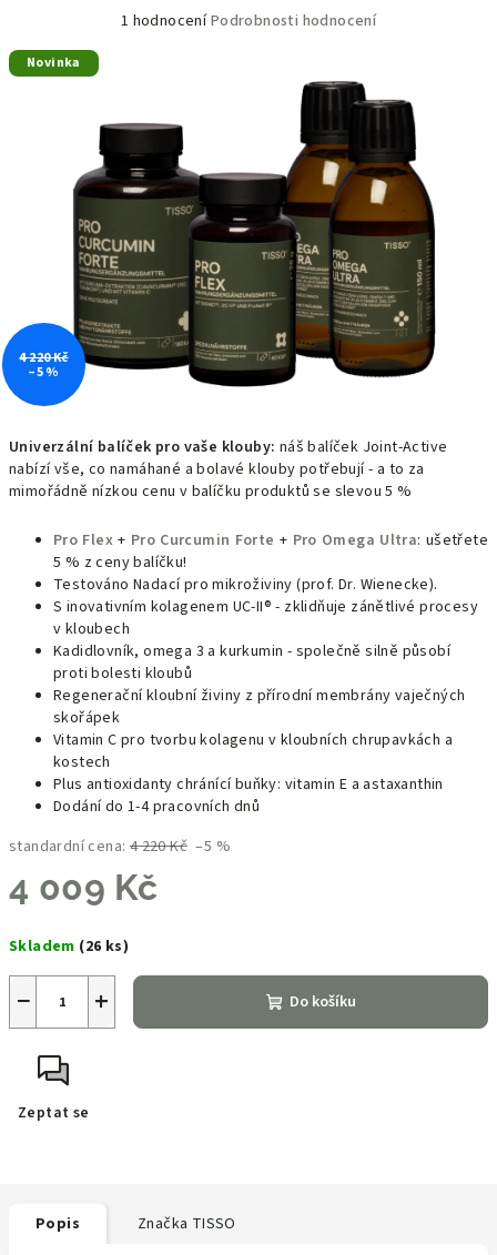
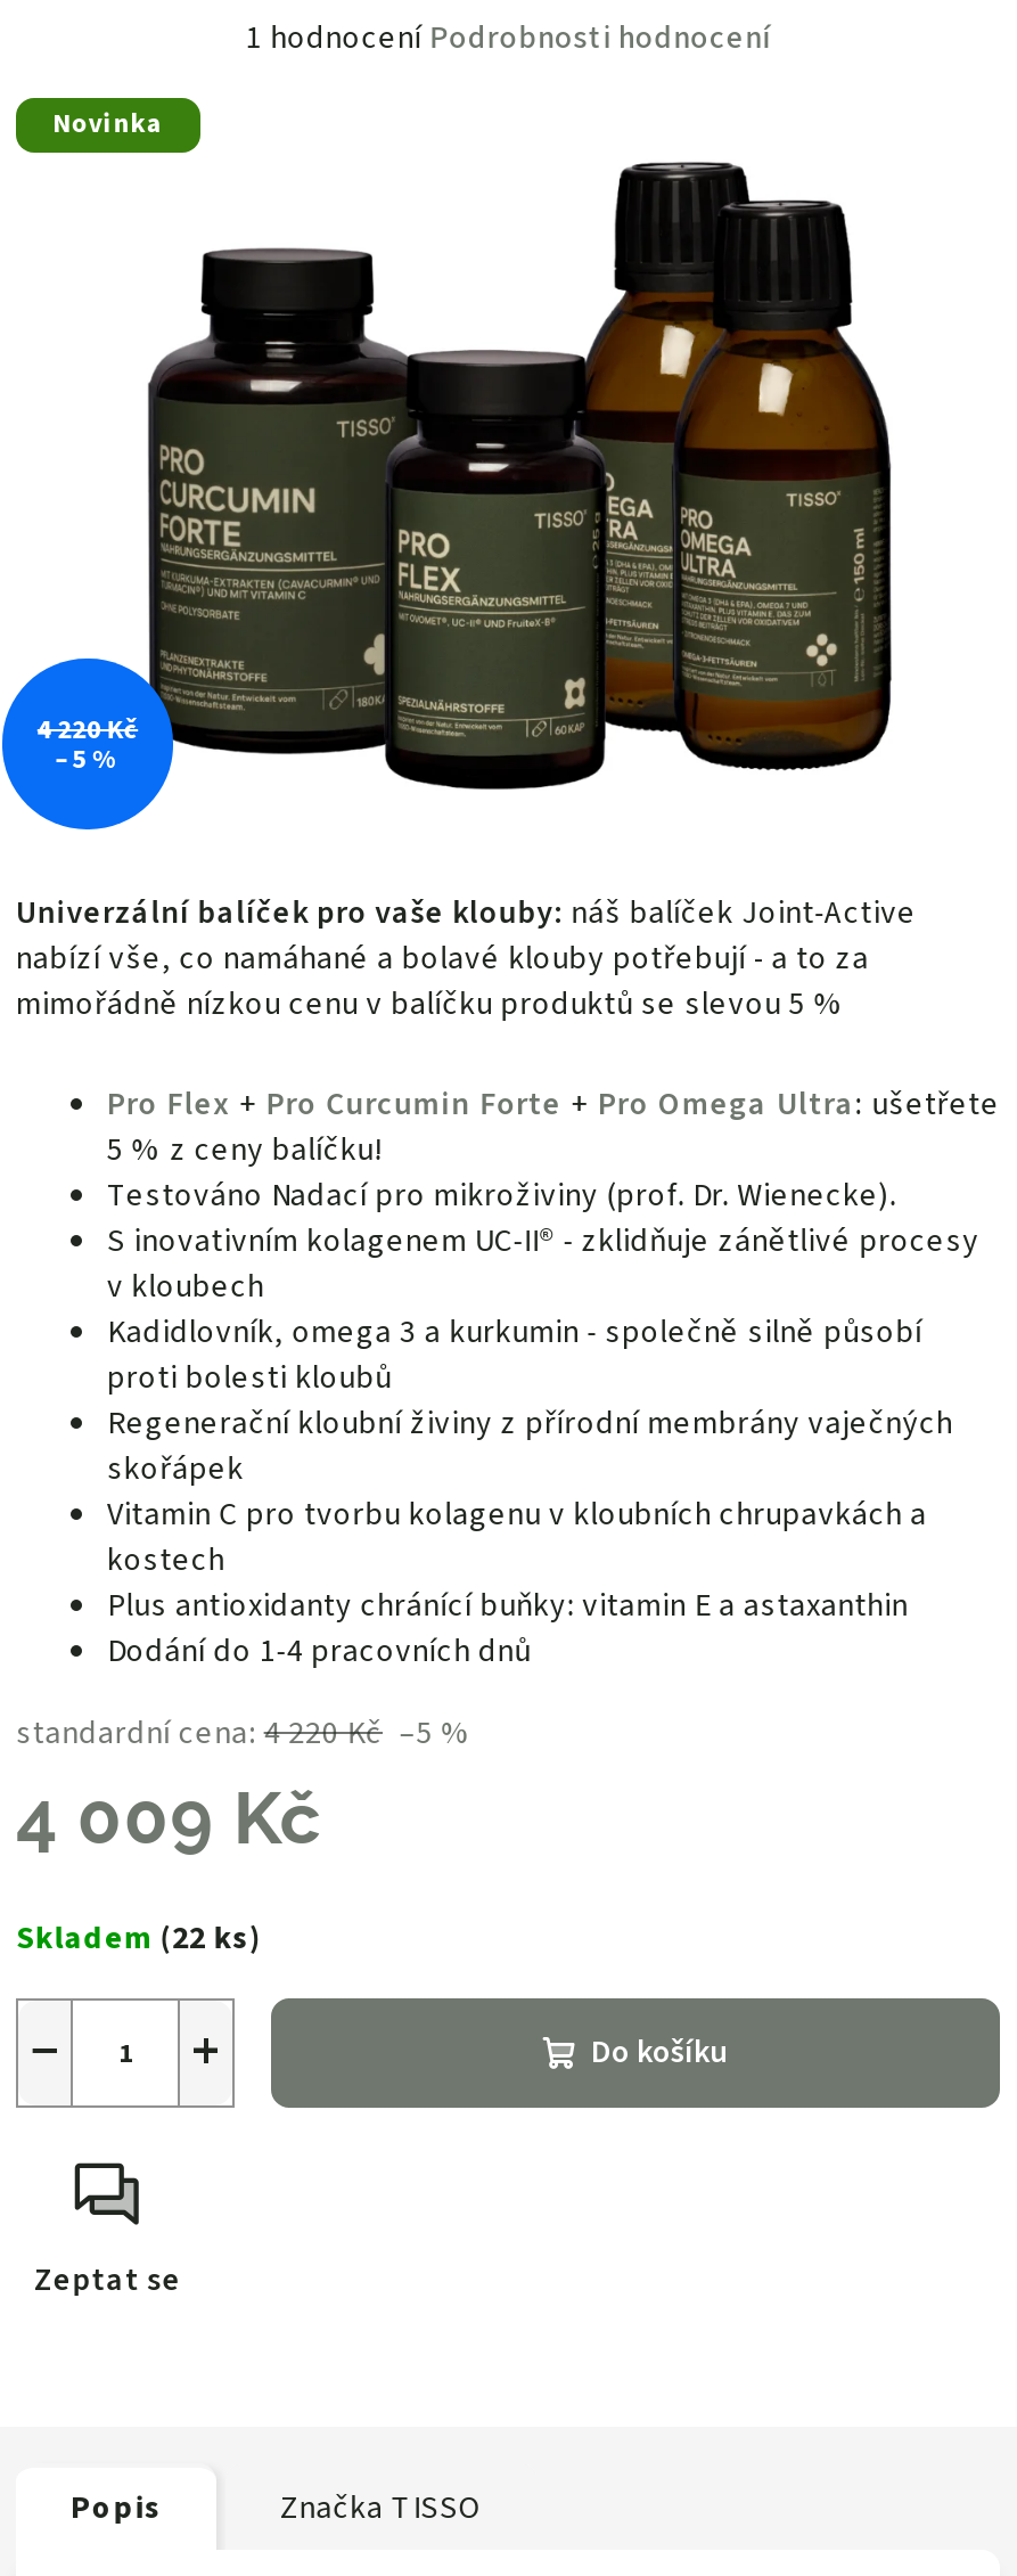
[9,935,129,958] Skladem (26 ks) -> [16,1916,262,1962] Skladem (22 ks)

